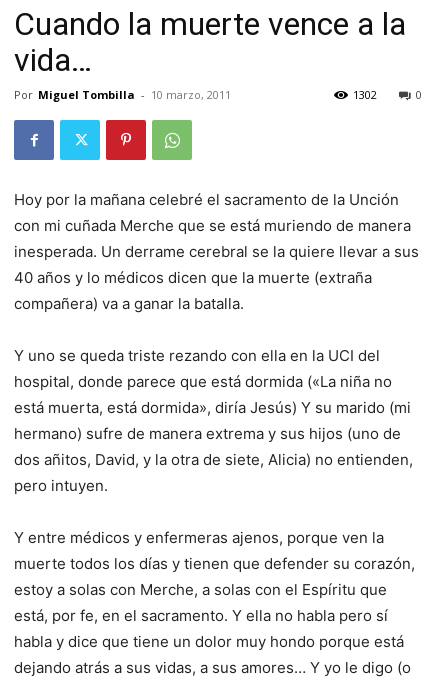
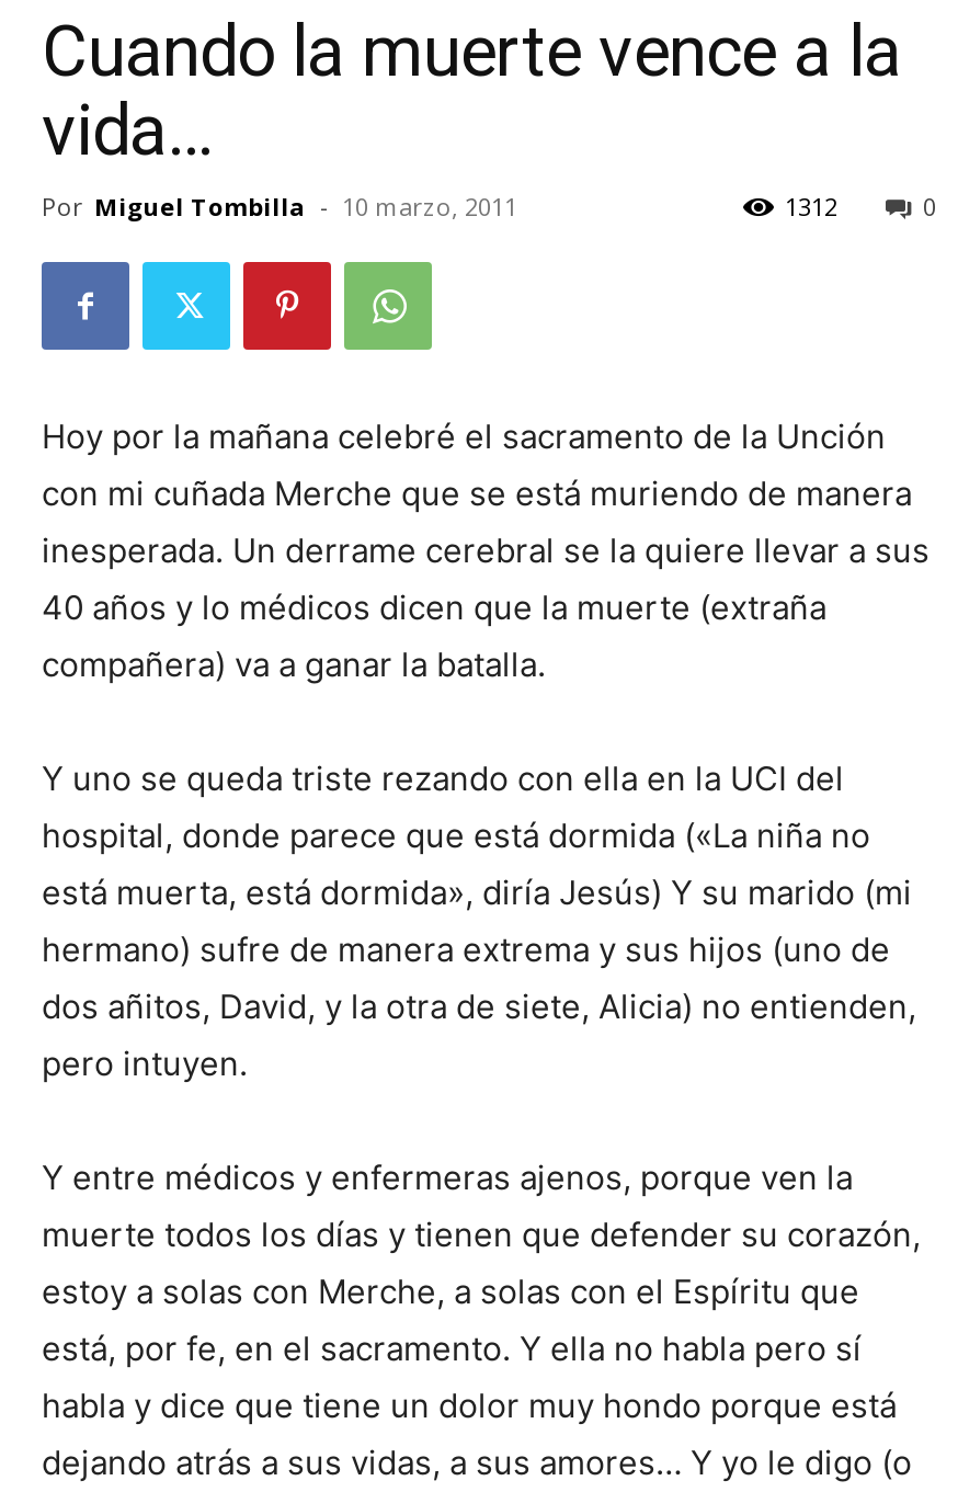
[353,87,377,102] 1302 -> [785,190,837,223] 1312

